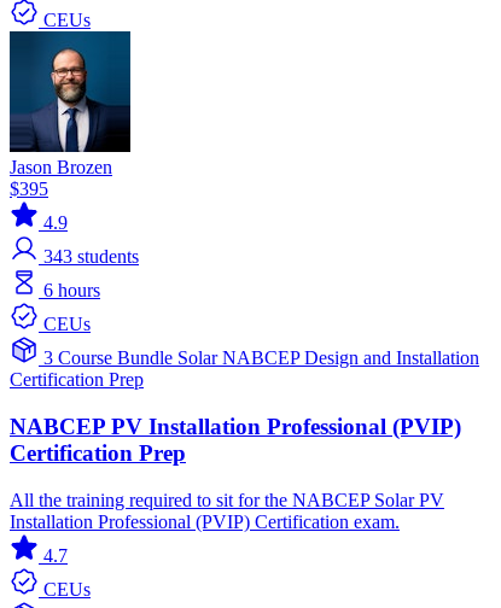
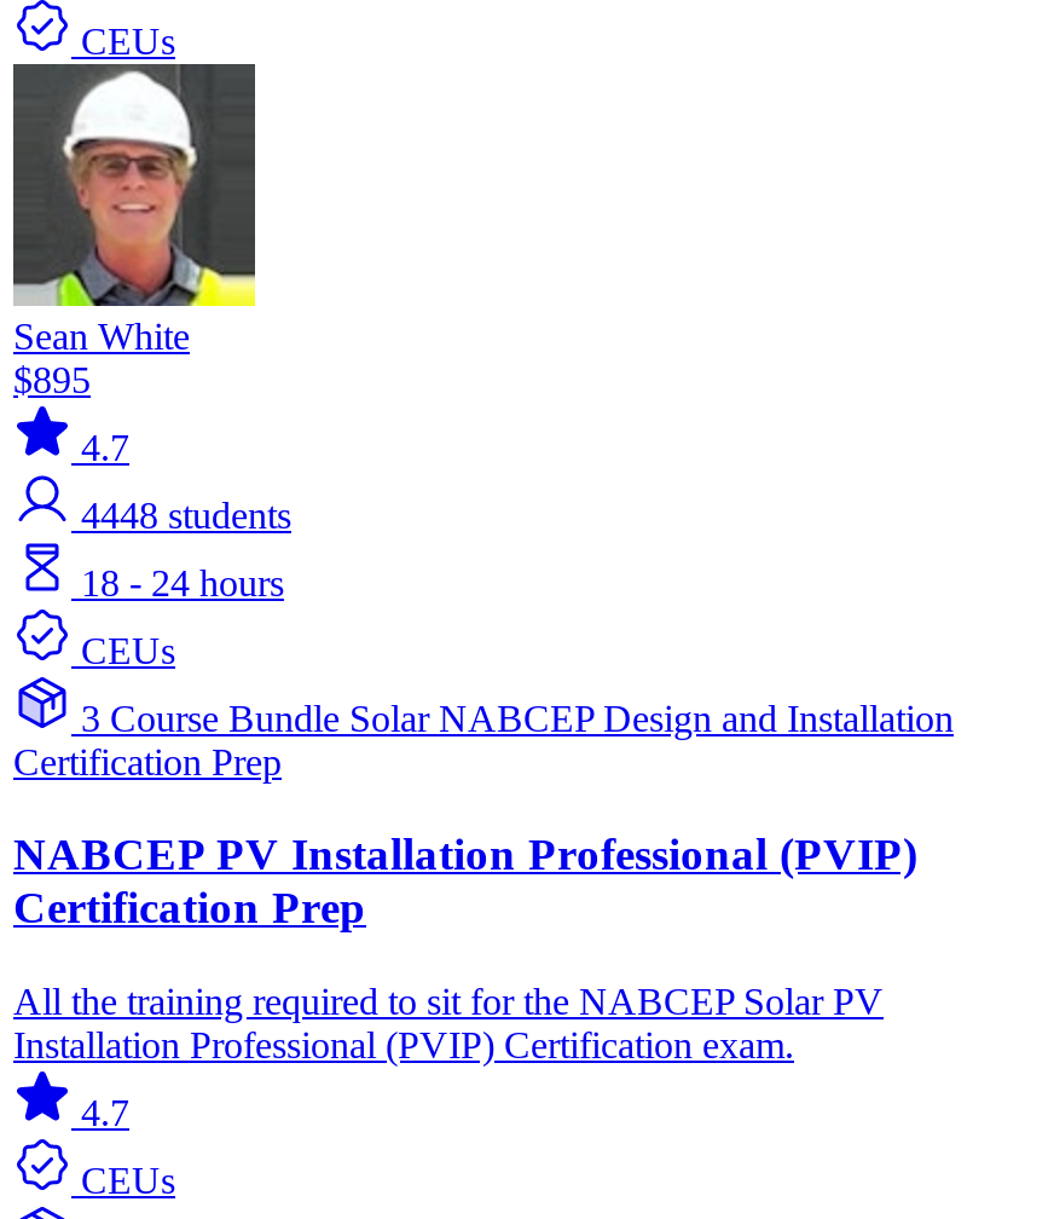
[10,30,132,199] [image] | Jason Brozen | $395 -> [11,60,257,399] [image] | Sean White | $895
[39,212,68,233] 4.9 -> [71,426,129,467] 4.7
[43,246,139,267] 343 students -> [81,494,291,535] 4448 students
[43,280,100,301] 6 hours -> [81,561,284,602] 18 - 24 hours

